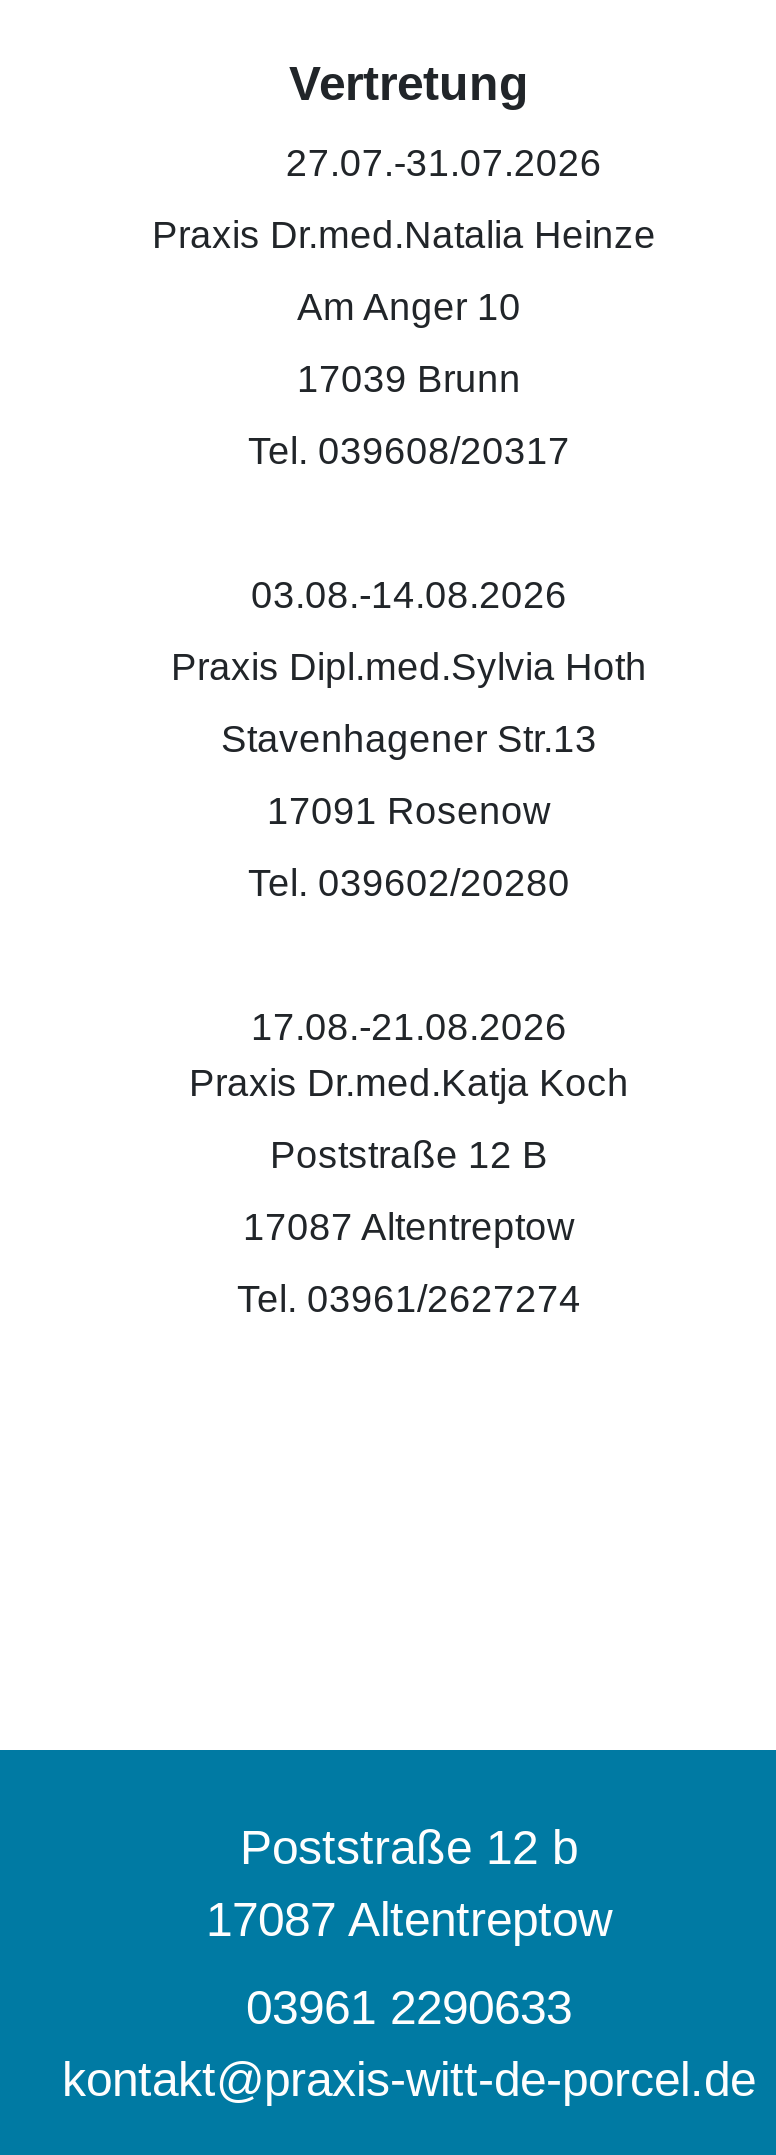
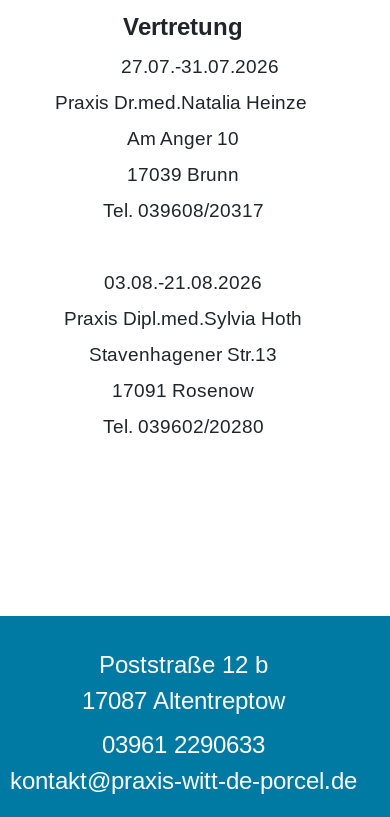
[251,573,567,615] 03.08.-14.08.2026 -> [104,272,262,293] 03.08.-21.08.2026
[189,1005,629,1319] 17.08.-21.08.2026 | Praxis Dr.med.Katja Koch | Poststraße 12 B | 17087 Altentreptow | Tel. 03961/2627274 -> none

